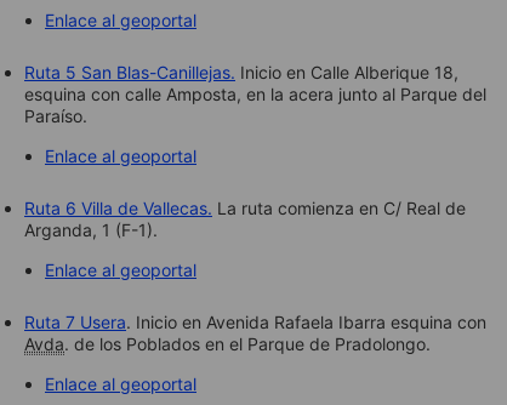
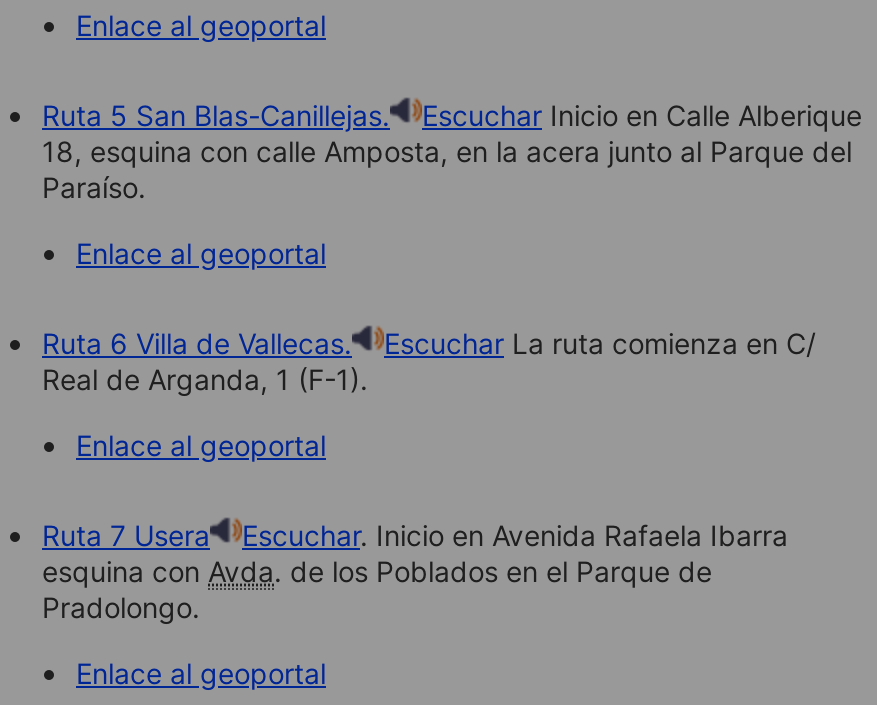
[24,62,486,105] Ruta 5 San Blas-Canillejas. Inicio en Calle Alberique 18, | esquina con calle Amposta, en la acera junto al Parque del -> [42,99,862,169] Ruta 5 San Blas-Canillejas. | Escuchar Inicio en Calle Alberique | 18, esquina con calle Amposta, en la acera junto al Parque del
[24,198,466,240] Ruta 6 Villa de Vallecas. La ruta comienza en C/ Real de | Arganda, 1 (F-1). -> [42,327,816,397] Ruta 6 Villa de Vallecas. | Escuchar La ruta comienza en C/ | Real de Arganda, 1 (F-1).
[24,312,486,354] Ruta 7 Usera. Inicio en Avenida Rafaela Ibarra esquina con | Avda. de los Poblados en el Parque de Pradolongo. -> [42,519,788,625] Ruta 7 Usera | Escuchar. Inicio en Avenida Rafaela Ibarra | esquina con Avda. de los Poblados en el Parque de | Pradolongo.

